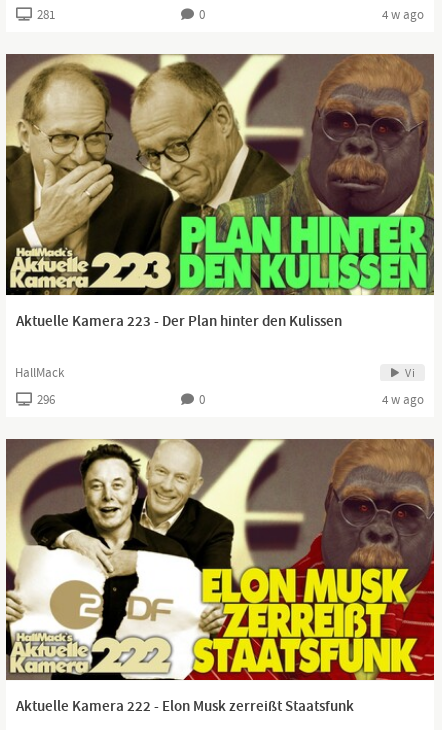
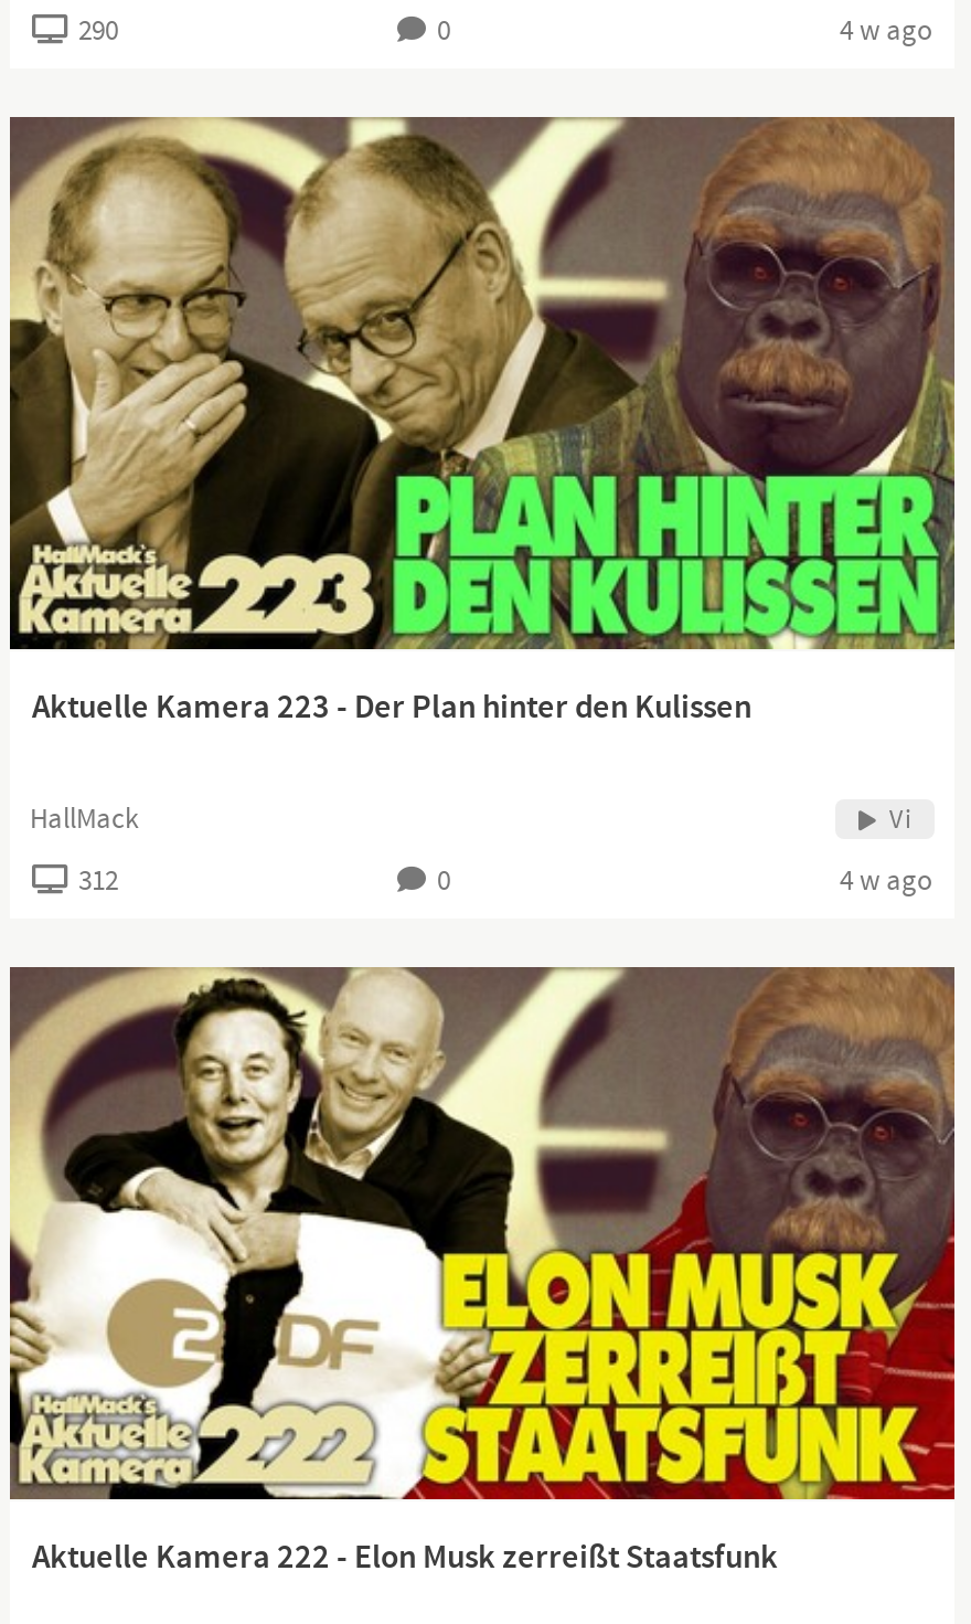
[37,7,55,23] 281 -> [78,13,118,48] 290
[37,392,55,408] 296 -> [78,863,118,898] 312

